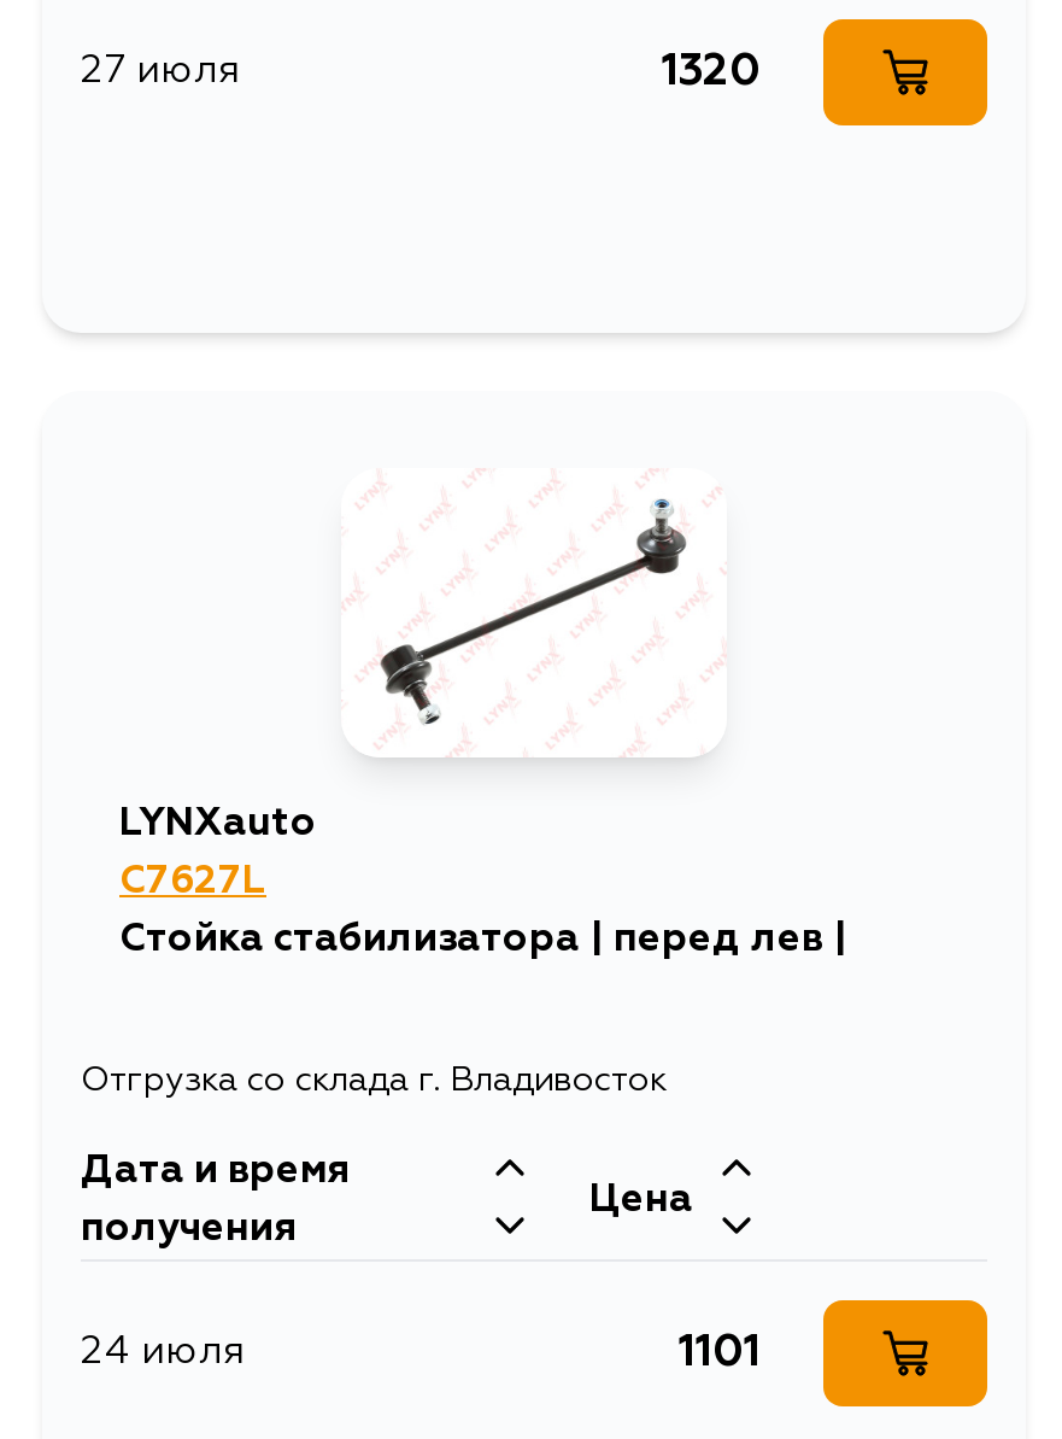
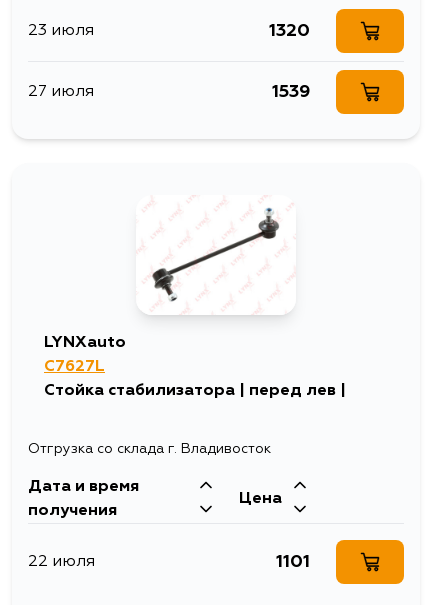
[81,53,240,91] 27 июля -> [28,23,94,39] 23 июля
none -> [28,69,405,115] [image] | 27 июля | 1539
[81,1333,245,1372] 24 июля -> [28,554,95,570] 22 июля

